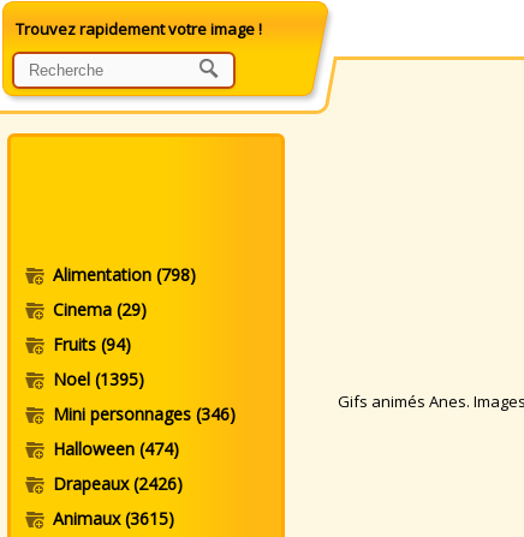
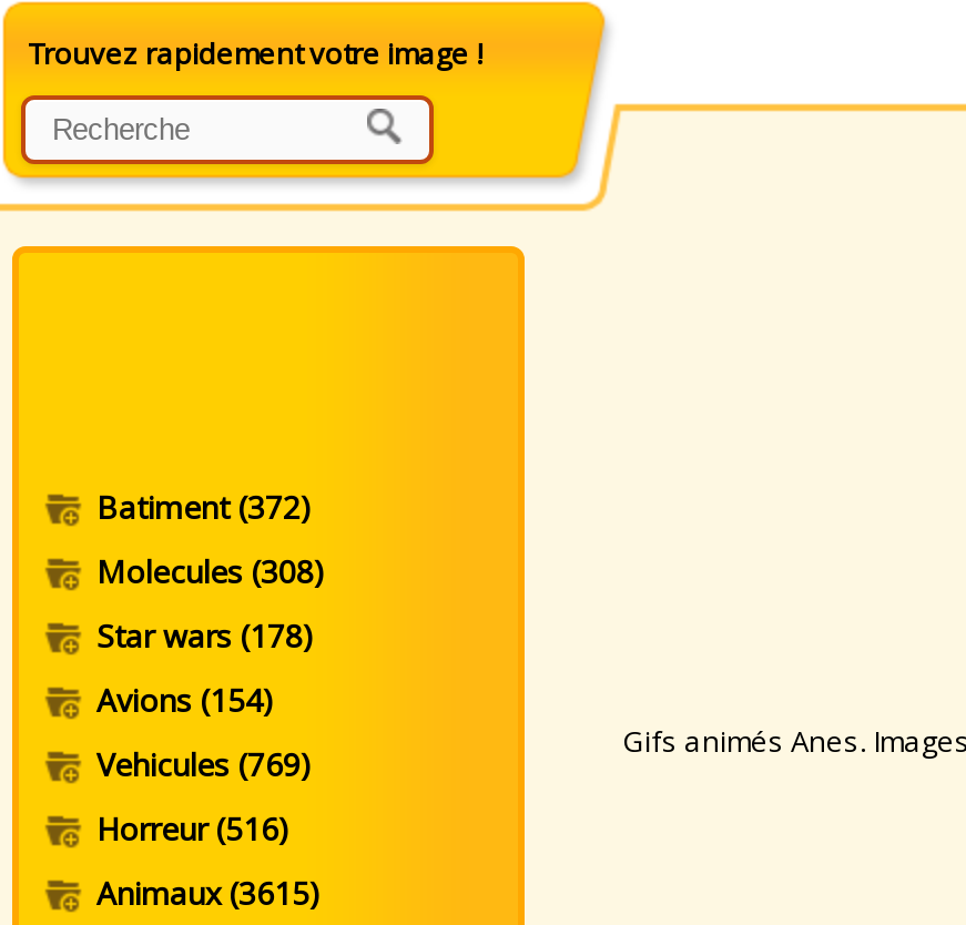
[53,263,236,495] Alimentation (798) | Cinema (29) | Fruits (94) | Noel (1395) | Mini personnages (346) | Halloween (474) | Drapeaux (2426) -> [96,486,325,850] Batiment (372) | Molecules (308) | Star wars (178) | Avions (154) | Vehicules (769) | Horreur (516)

